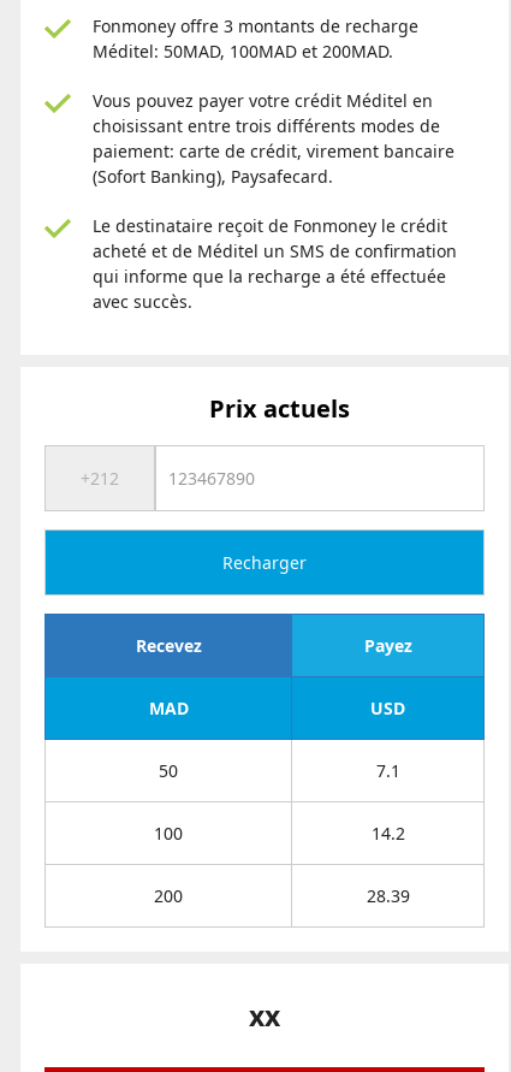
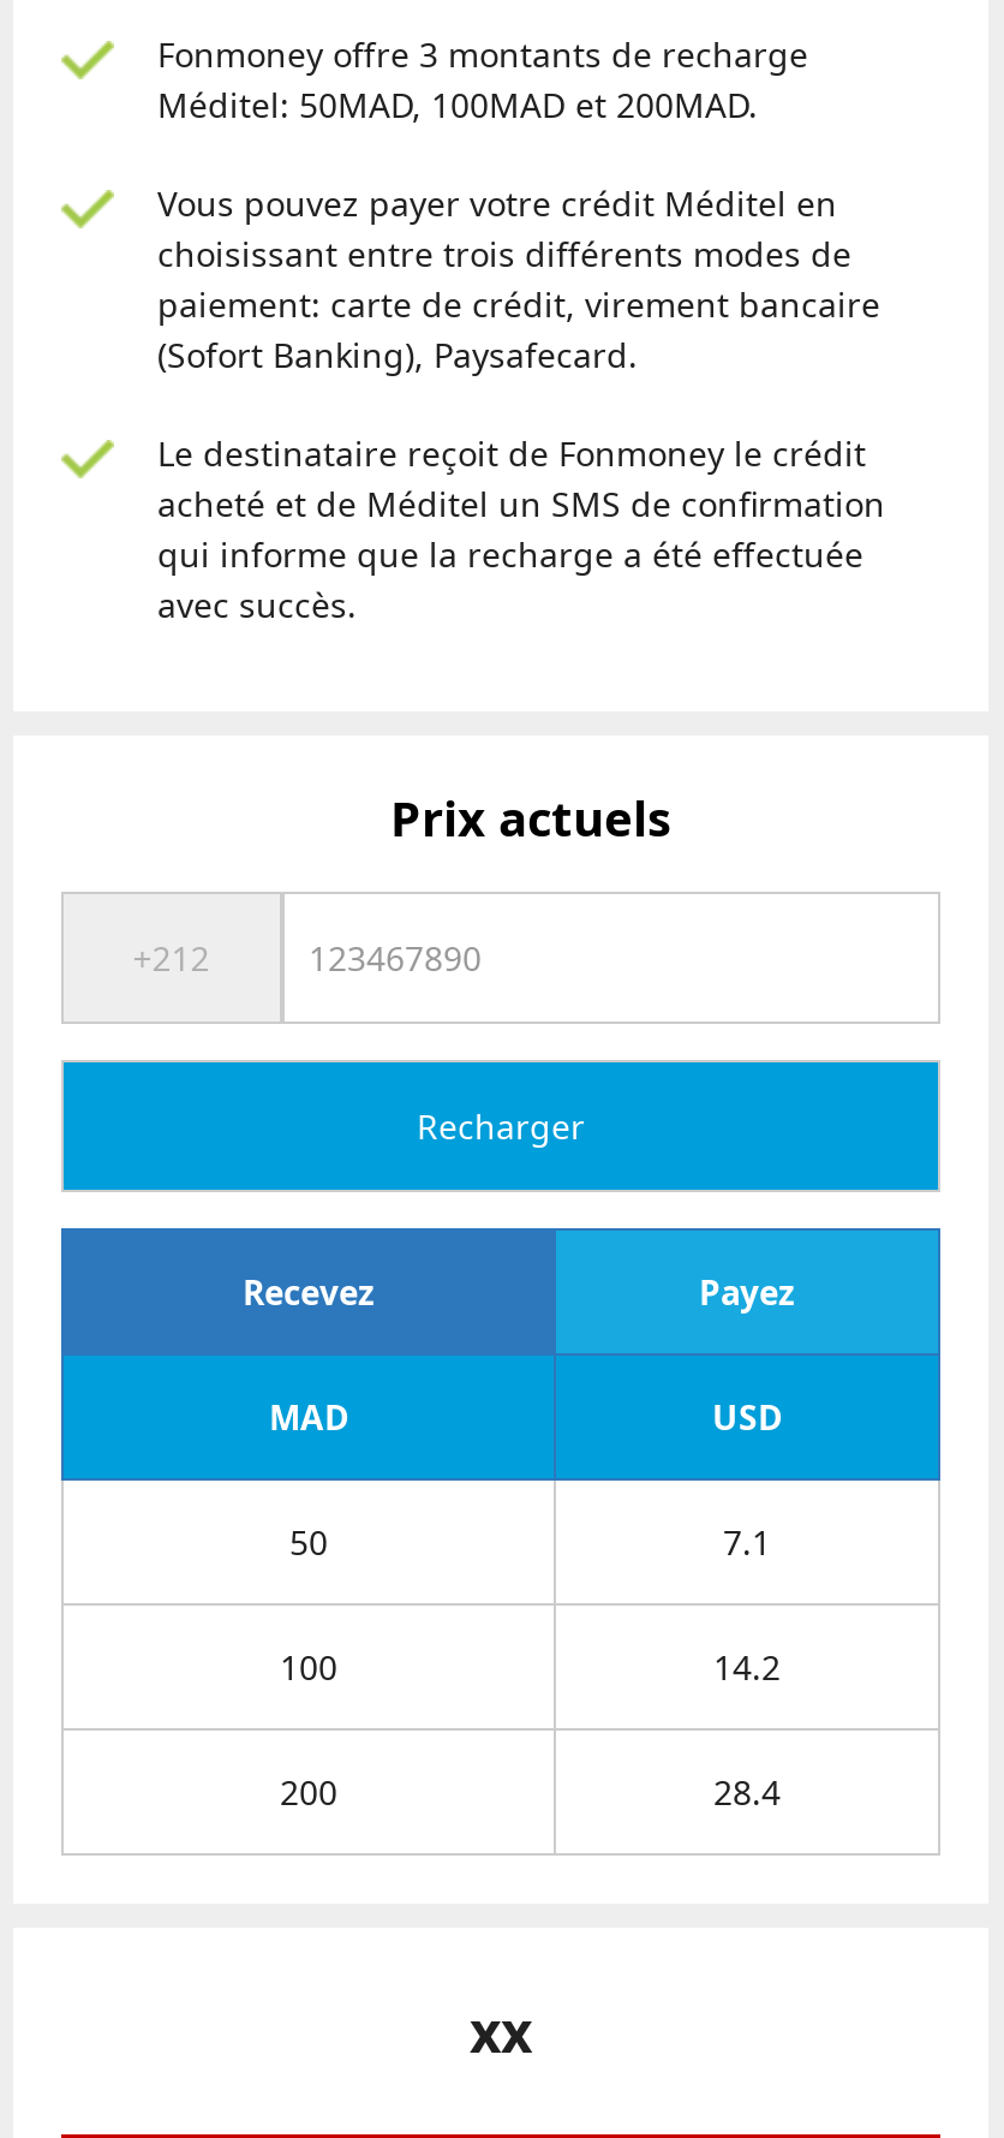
[366,884,409,907] 28.39 -> [713,1768,781,1814] 28.4

